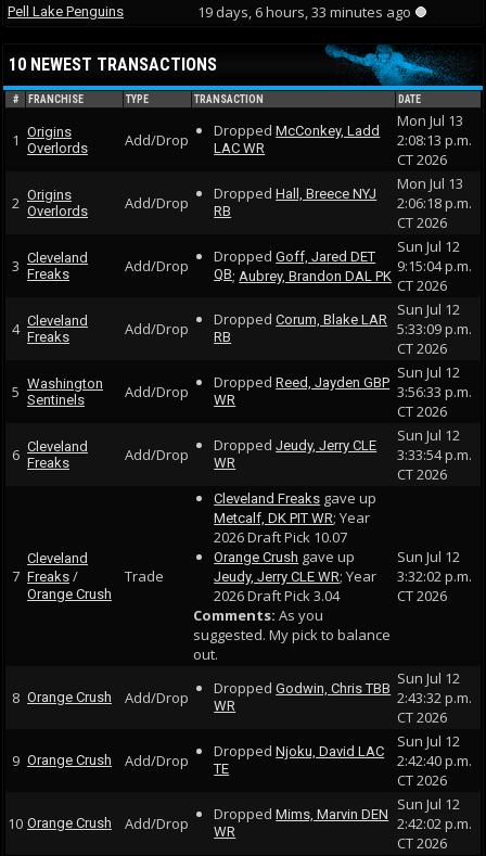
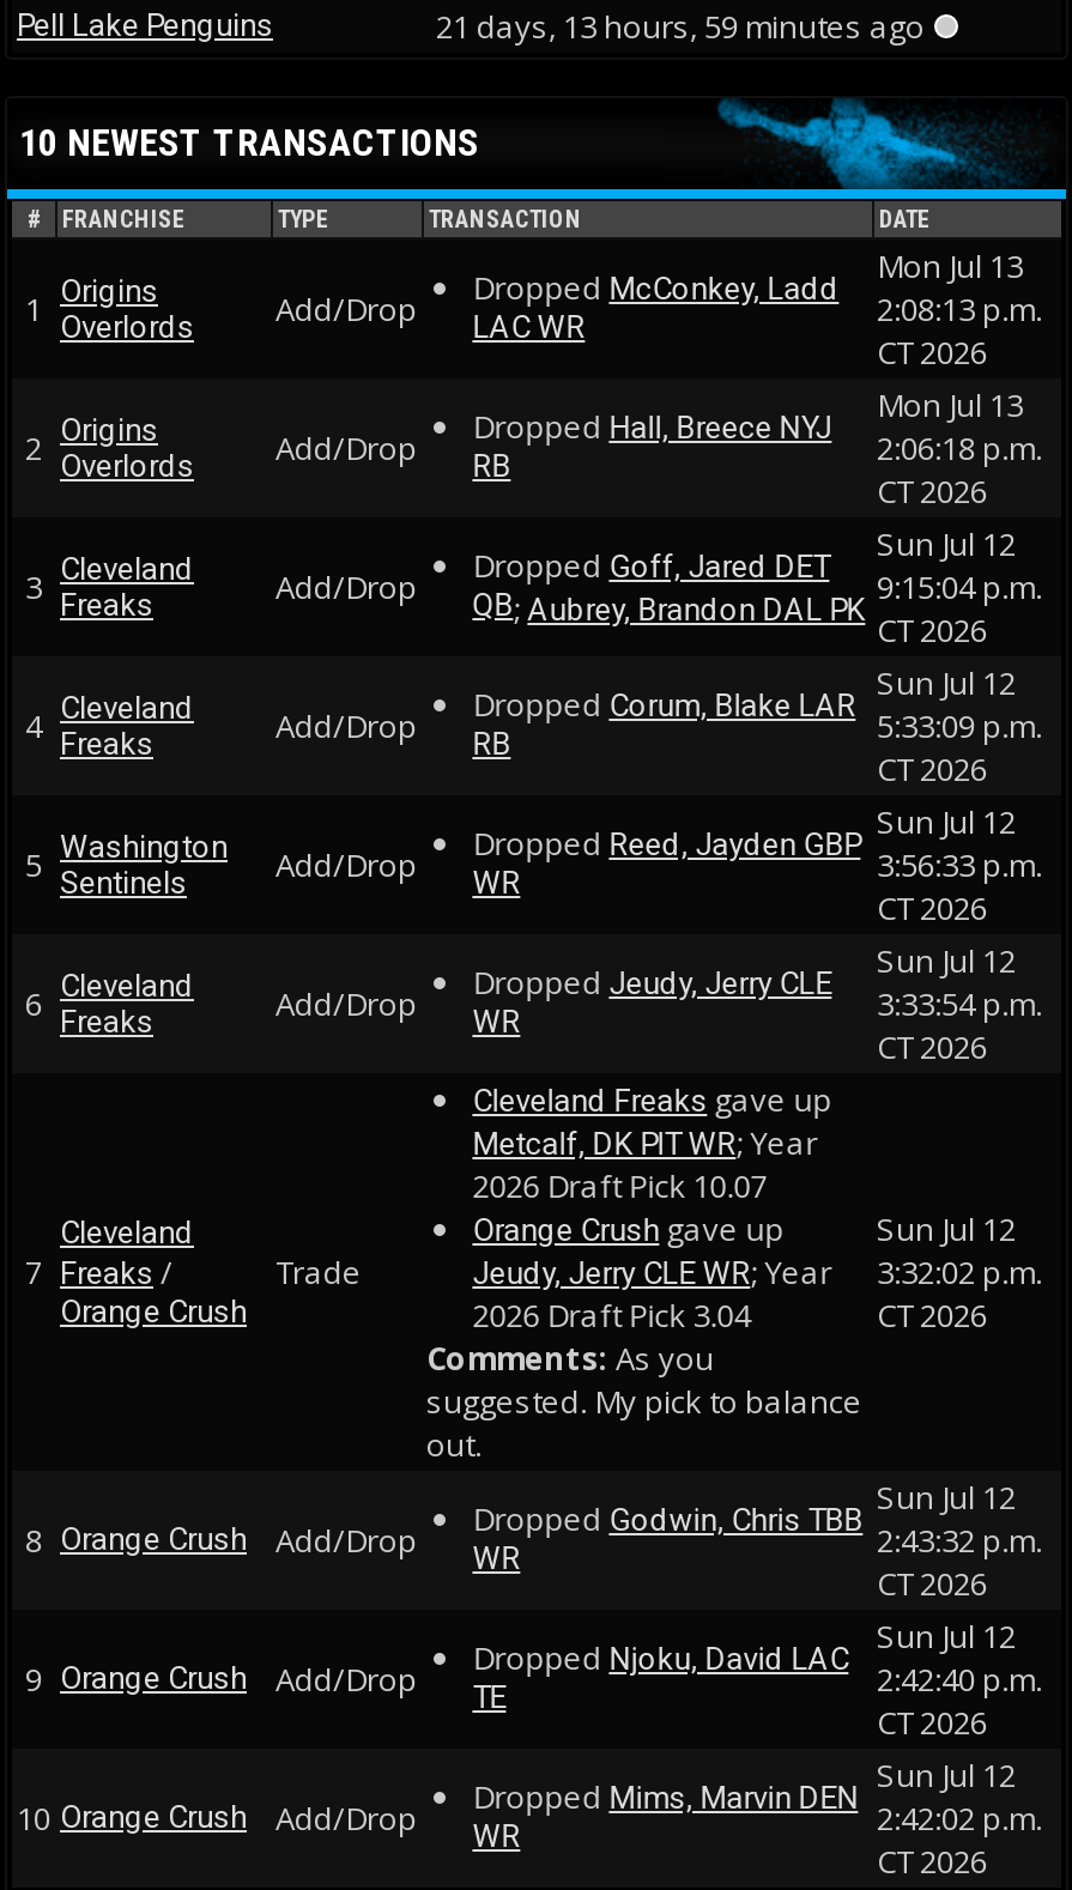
[197,2,411,22] 19 days, 6 hours, 33 minutes ago -> [436,5,925,48] 21 days, 13 hours, 59 minutes ago

